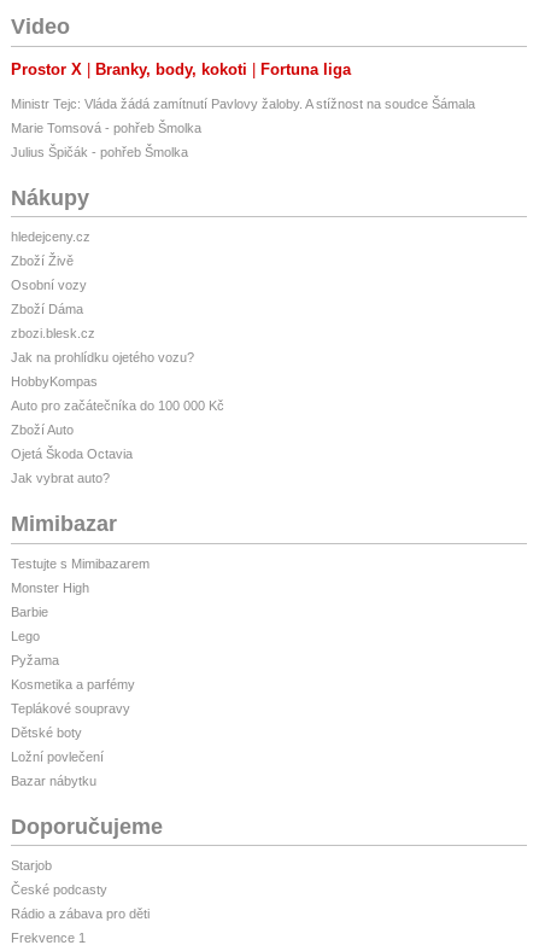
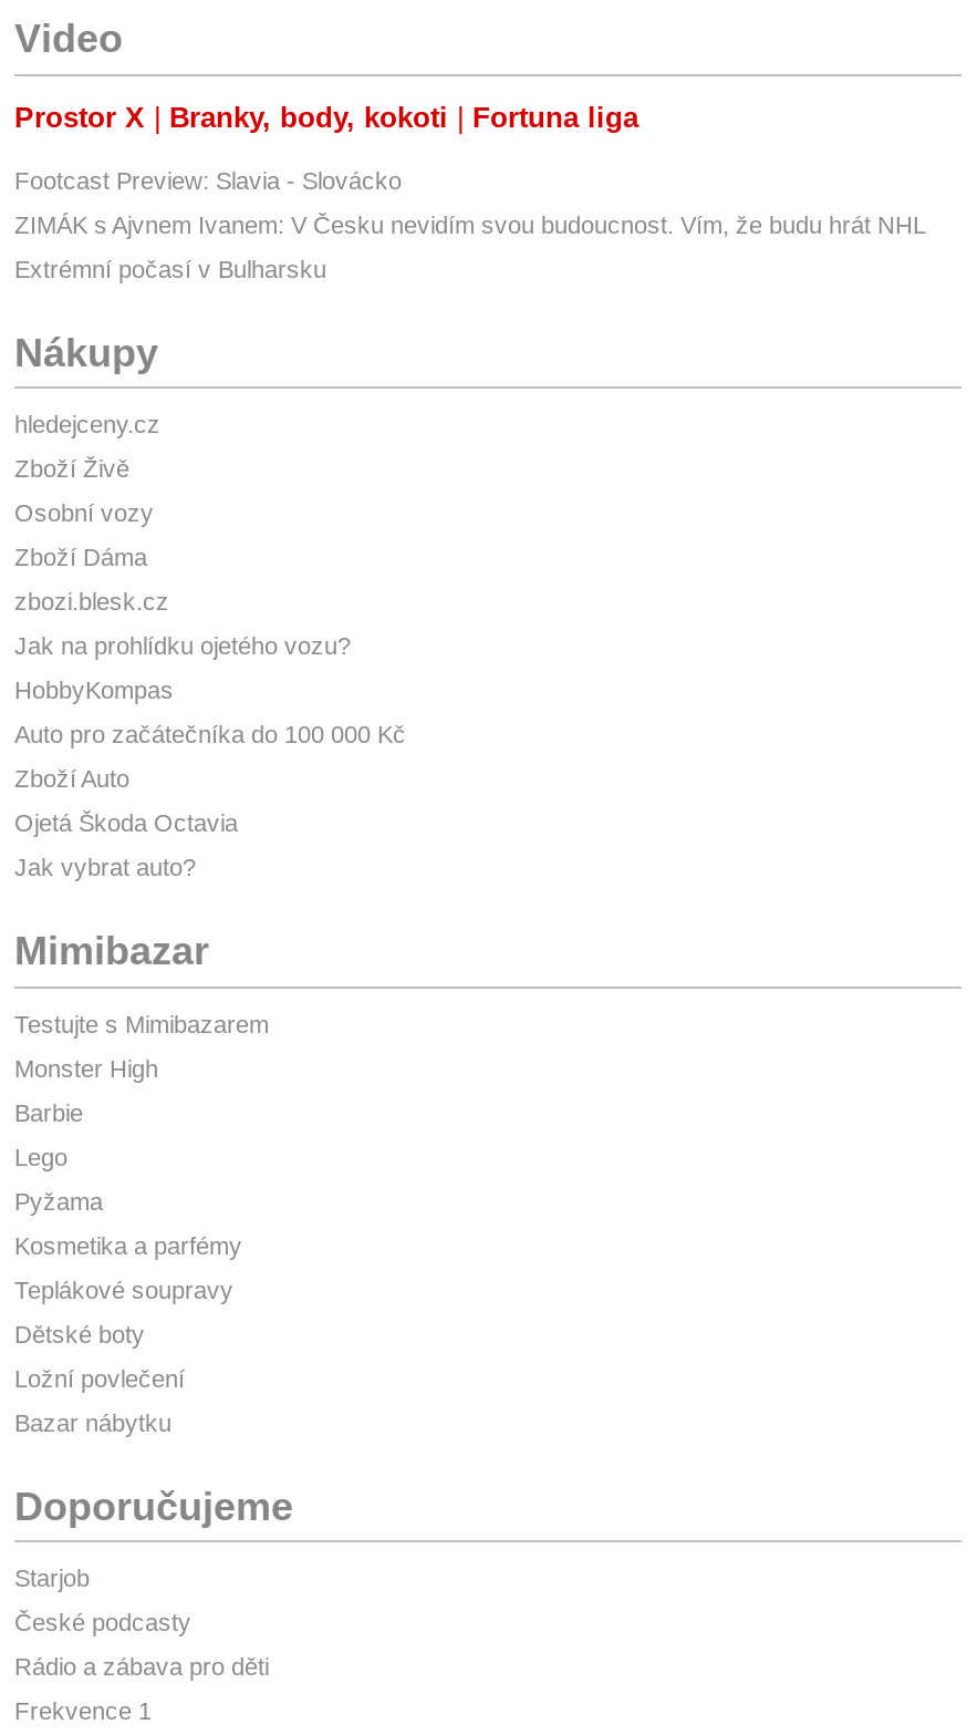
[11,96,475,111] Ministr Tejc: Vláda žádá zamítnutí Pavlovy žaloby. A stížnost na soudce Šámala -> [14,167,402,193] Footcast Preview: Slavia - Slovácko
[11,120,201,135] Marie Tomsová - pohřeb Šmolka -> [14,211,926,238] ZIMÁK s Ajvnem Ivanem: V Česku nevidím svou budoucnost. Vím, že budu hrát NHL
[11,145,188,159] Julius Špičák - pohřeb Šmolka -> [14,255,326,282] Extrémní počasí v Bulharsku

